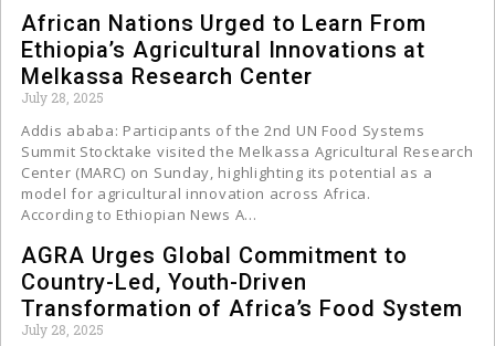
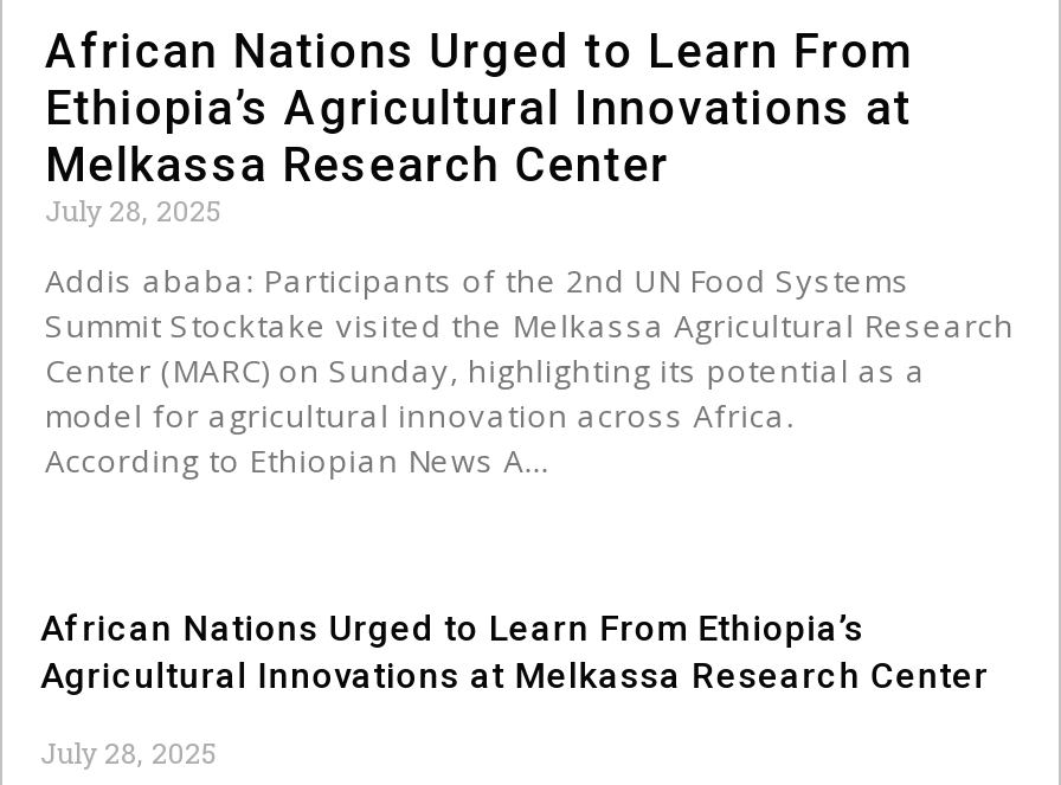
[21,242,463,322] AGRA Urges Global Commitment to | Country-Led, Youth-Driven | Transformation of Africa’s Food System -> [40,608,989,698] African Nations Urged to Learn From Ethiopia’s | Agricultural Innovations at Melkassa Research Center

